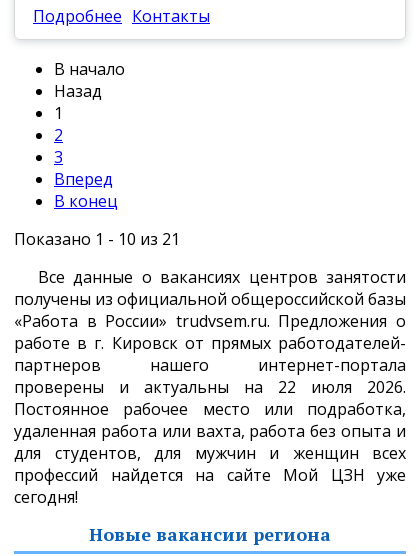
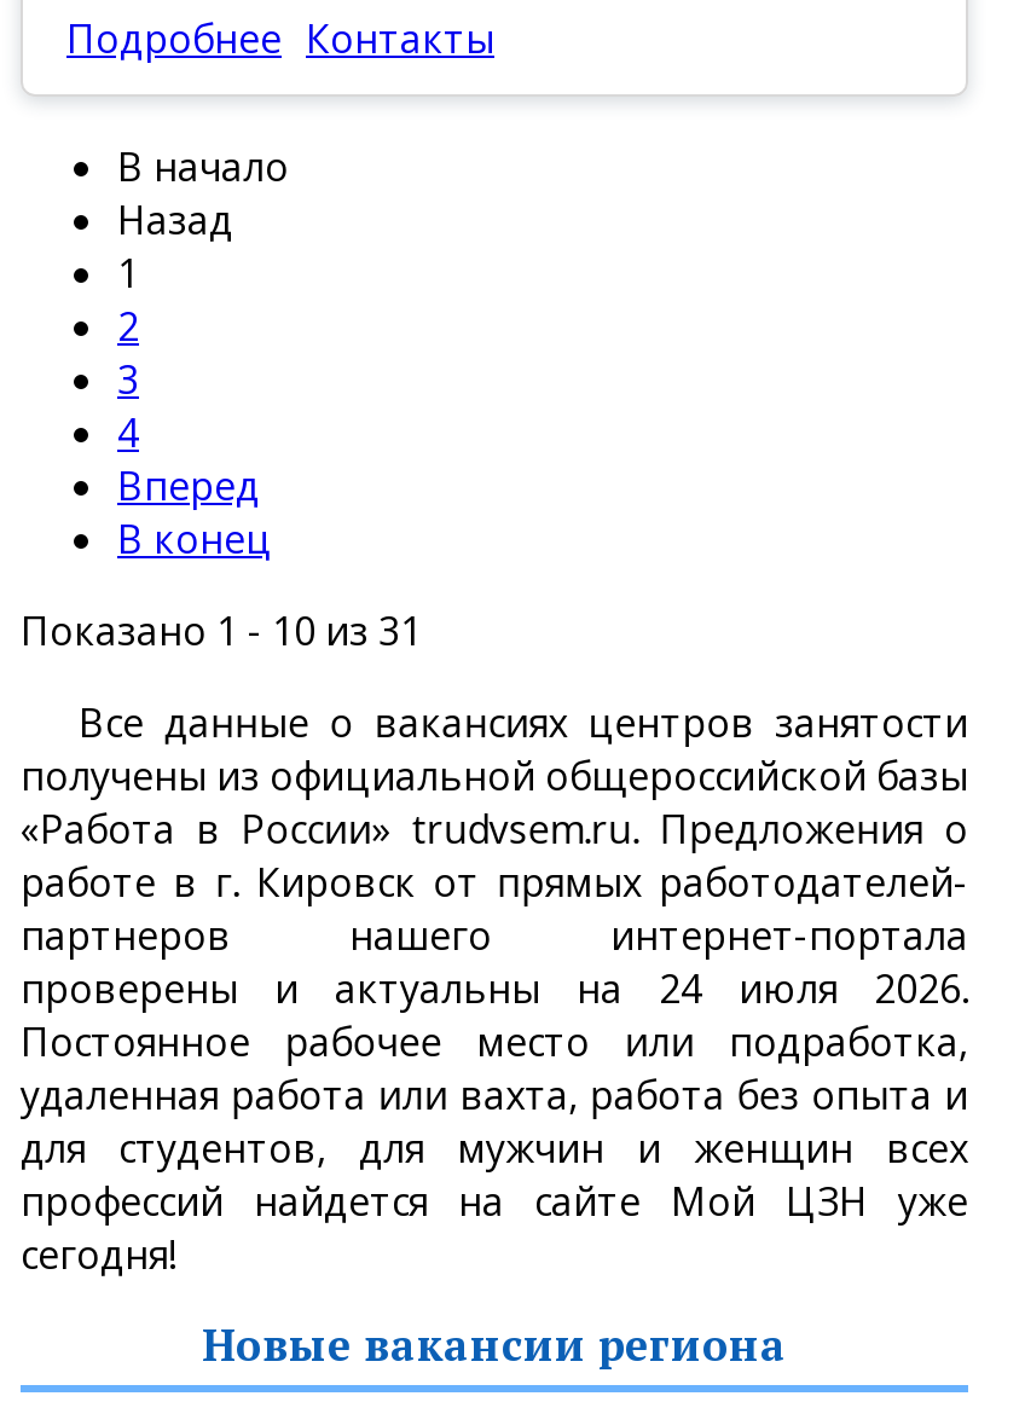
none -> [117,406,139,459] 4
[14,228,180,250] Показано 1 - 10 из 21 -> [21,604,422,657] Показано 1 - 10 из 31
[14,376,406,398] проверены и актуальны на 22 июля 2026. -> [21,962,968,1015] проверены и актуальны на 24 июля 2026.

